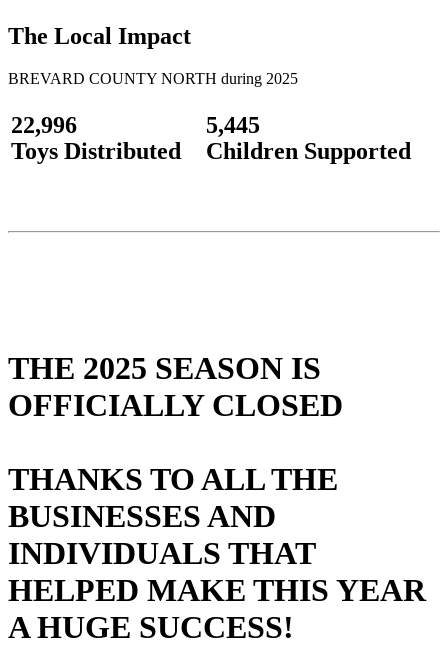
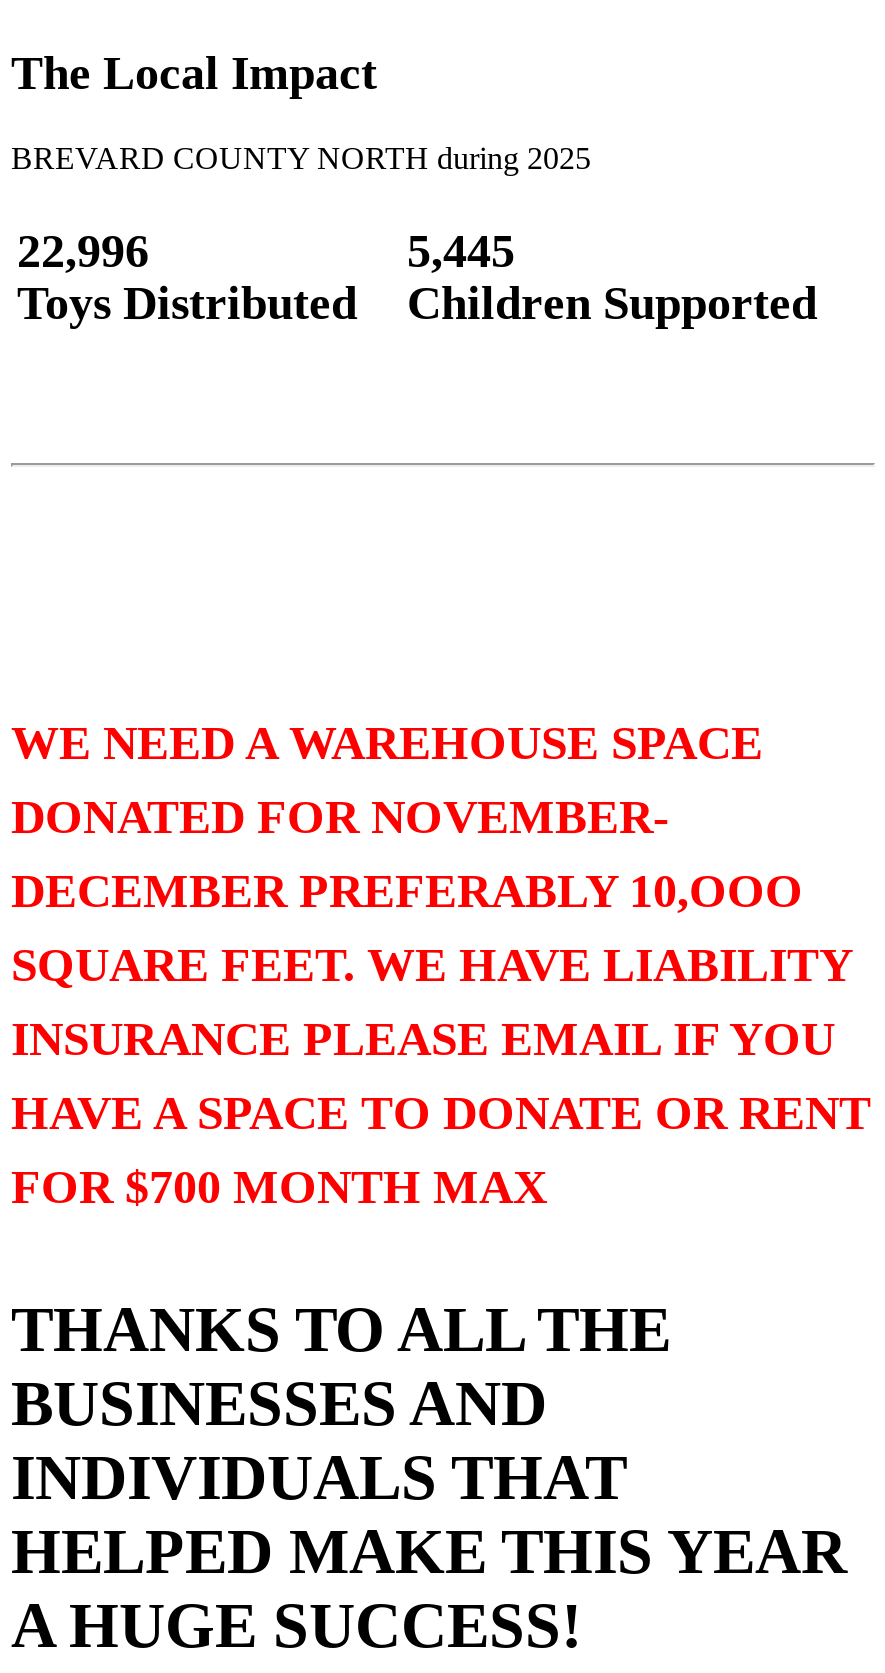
[8,350,343,423] THE 2025 SEASON IS | OFFICIALLY CLOSED -> [11,718,871,1214] WE NEED A WAREHOUSE SPACE | DONATED FOR NOVEMBER- | DECEMBER PREFERABLY 10,OOO | SQUARE FEET. WE HAVE LIABILITY | INSURANCE PLEASE EMAIL IF YOU | HAVE A SPACE TO DONATE OR RENT | FOR $700 MONTH MAX

